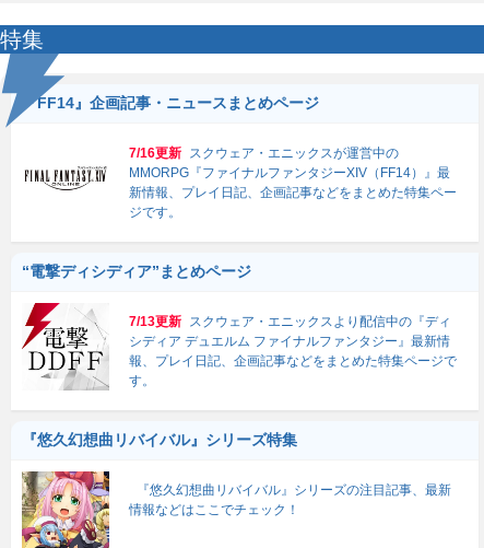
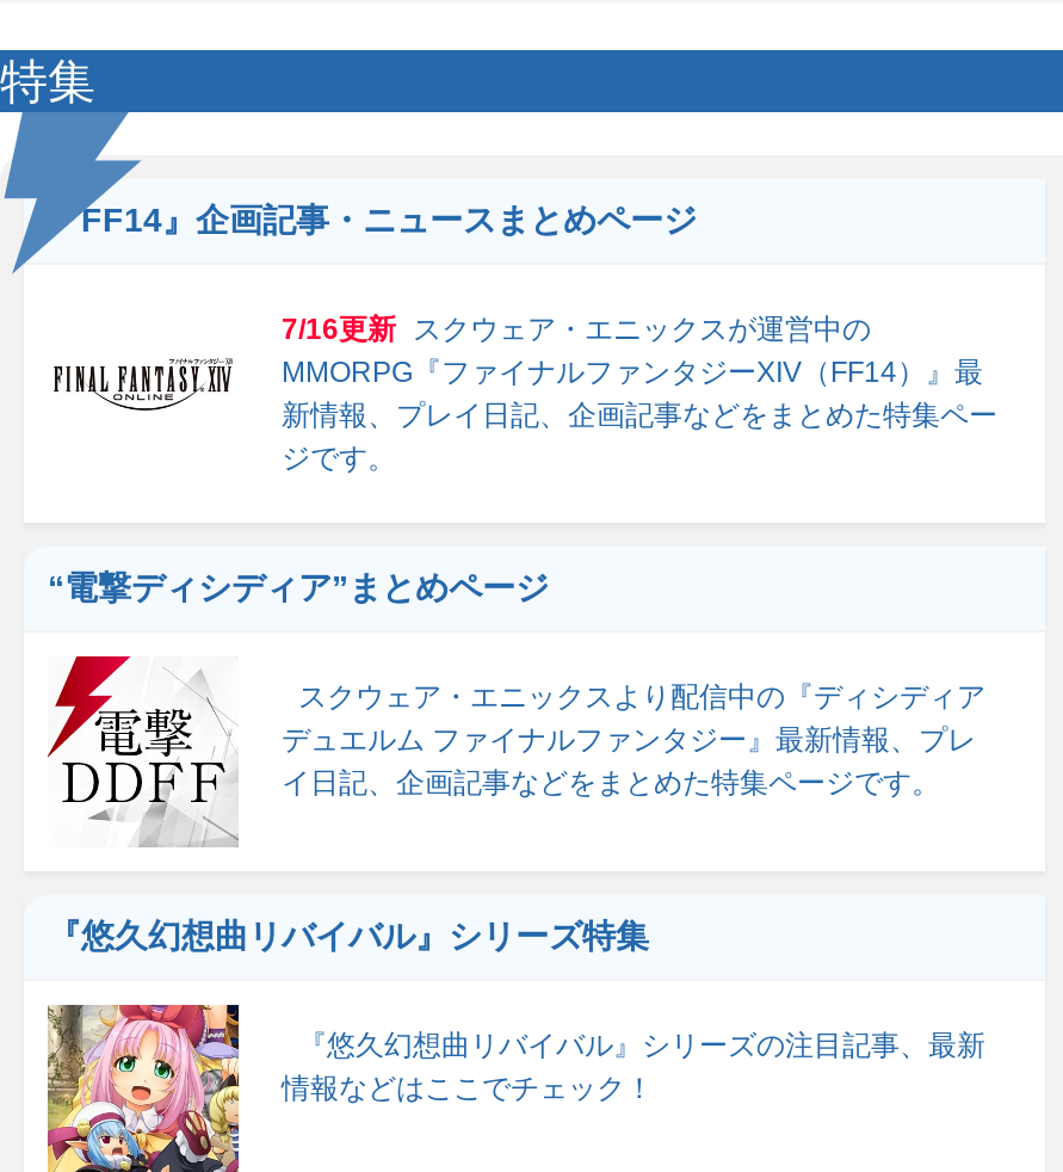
[129,314,457,389] 7/13更新 スクウェア・エニックスより配信中の『ディ | シディア デュエルム ファイナルファンタジー』最新情 | 報、プレイ日記、企画記事などをまとめた特集ページで | す。 -> [282,681,985,801] スクウェア・エニックスより配信中の『ディシディア | デュエルム ファイナルファンタジー』最新情報、プレ | イ日記、企画記事などをまとめた特集ページです。

